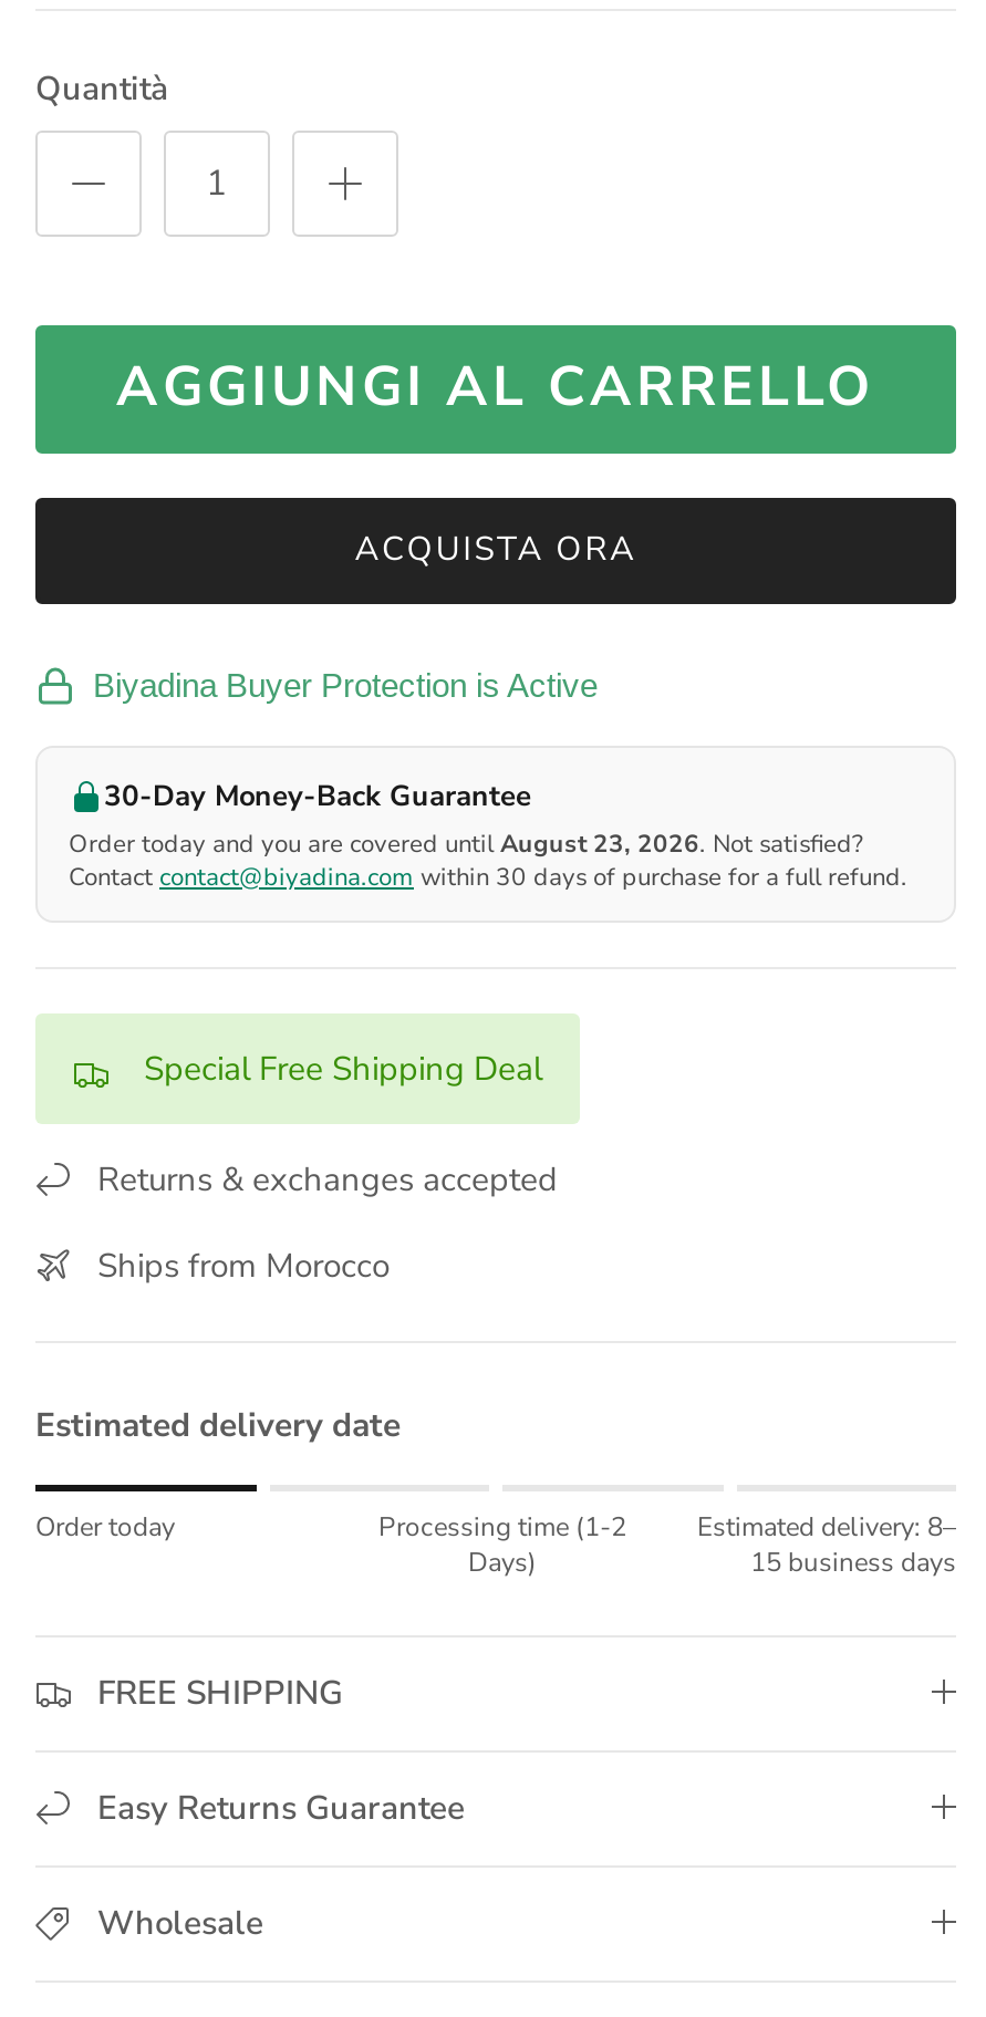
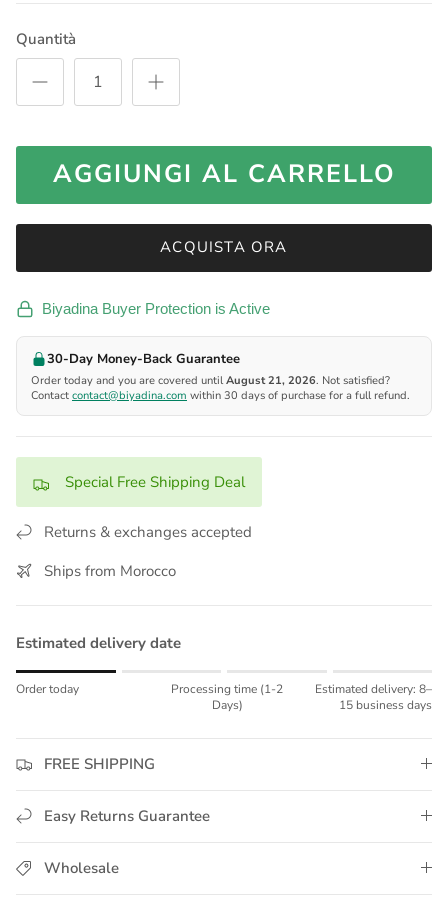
[69,827,863,860] Order today and you are covered untilAugust 23, 2026. Not satisfied? -> [31,373,390,388] Order today and you are covered untilAugust 21, 2026. Not satisfied?

